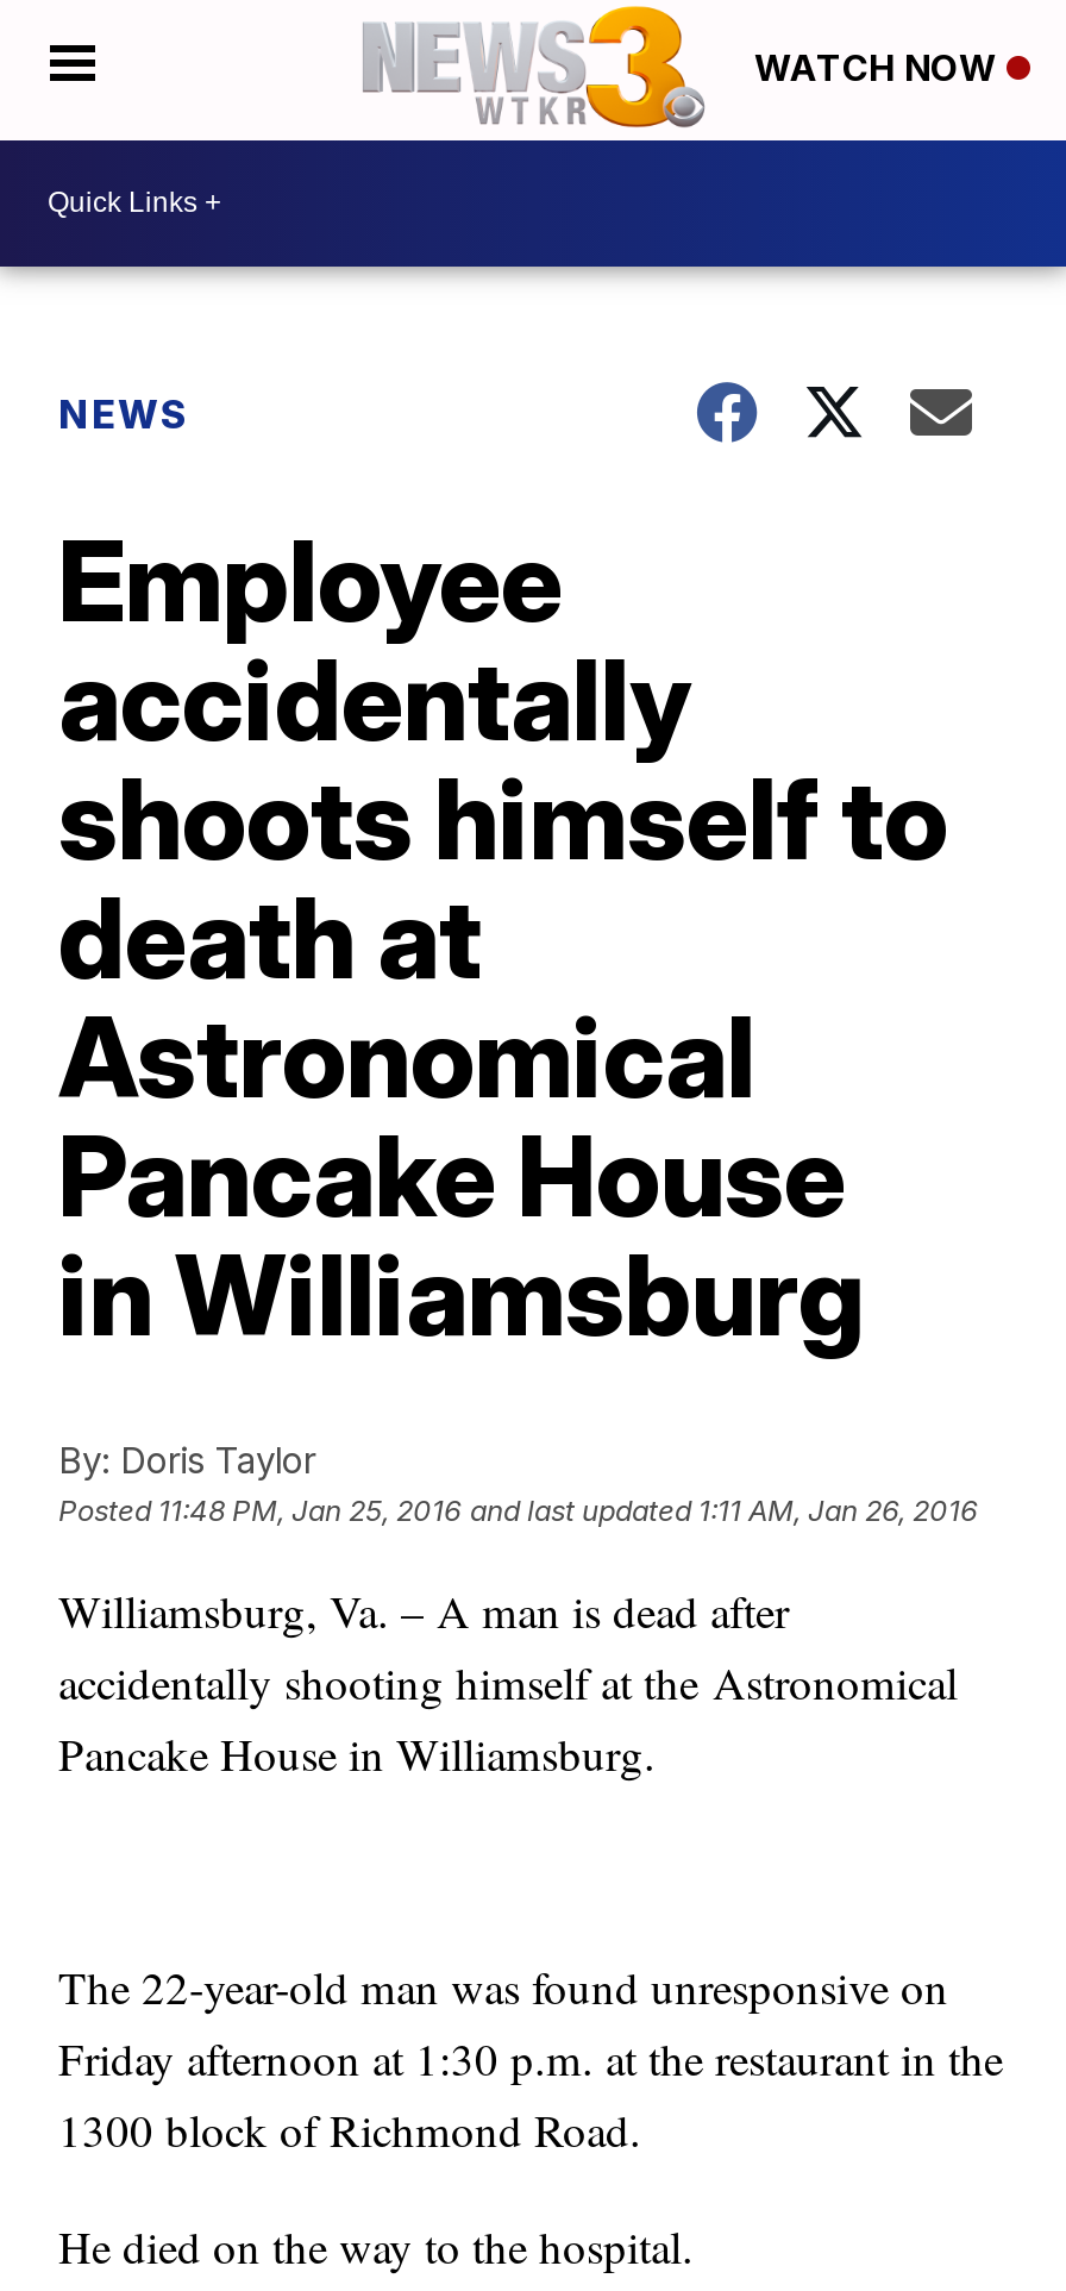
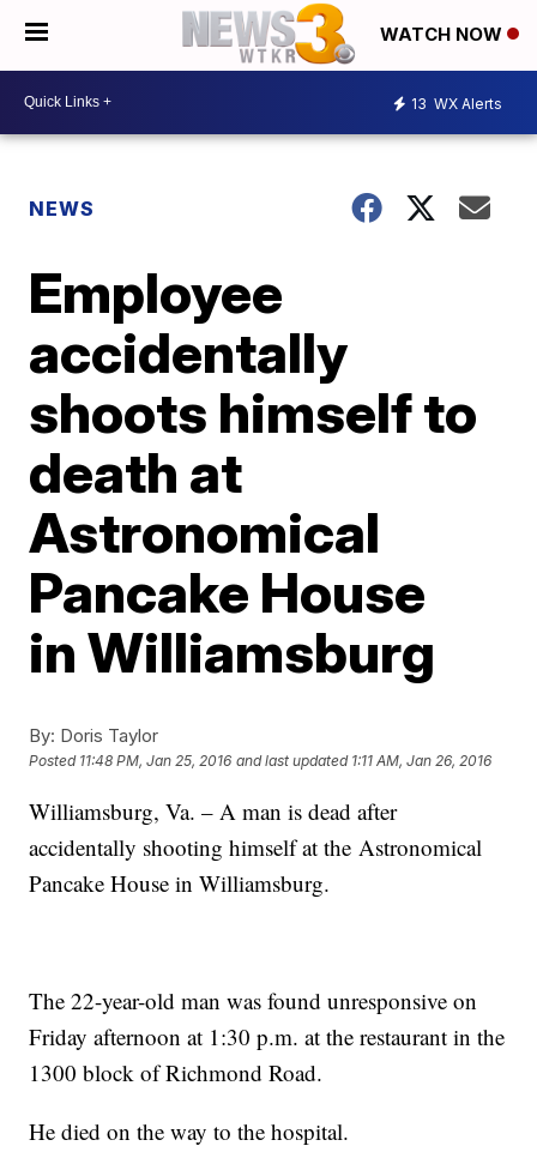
none -> [411,95,502,113] 13 WX Alerts

